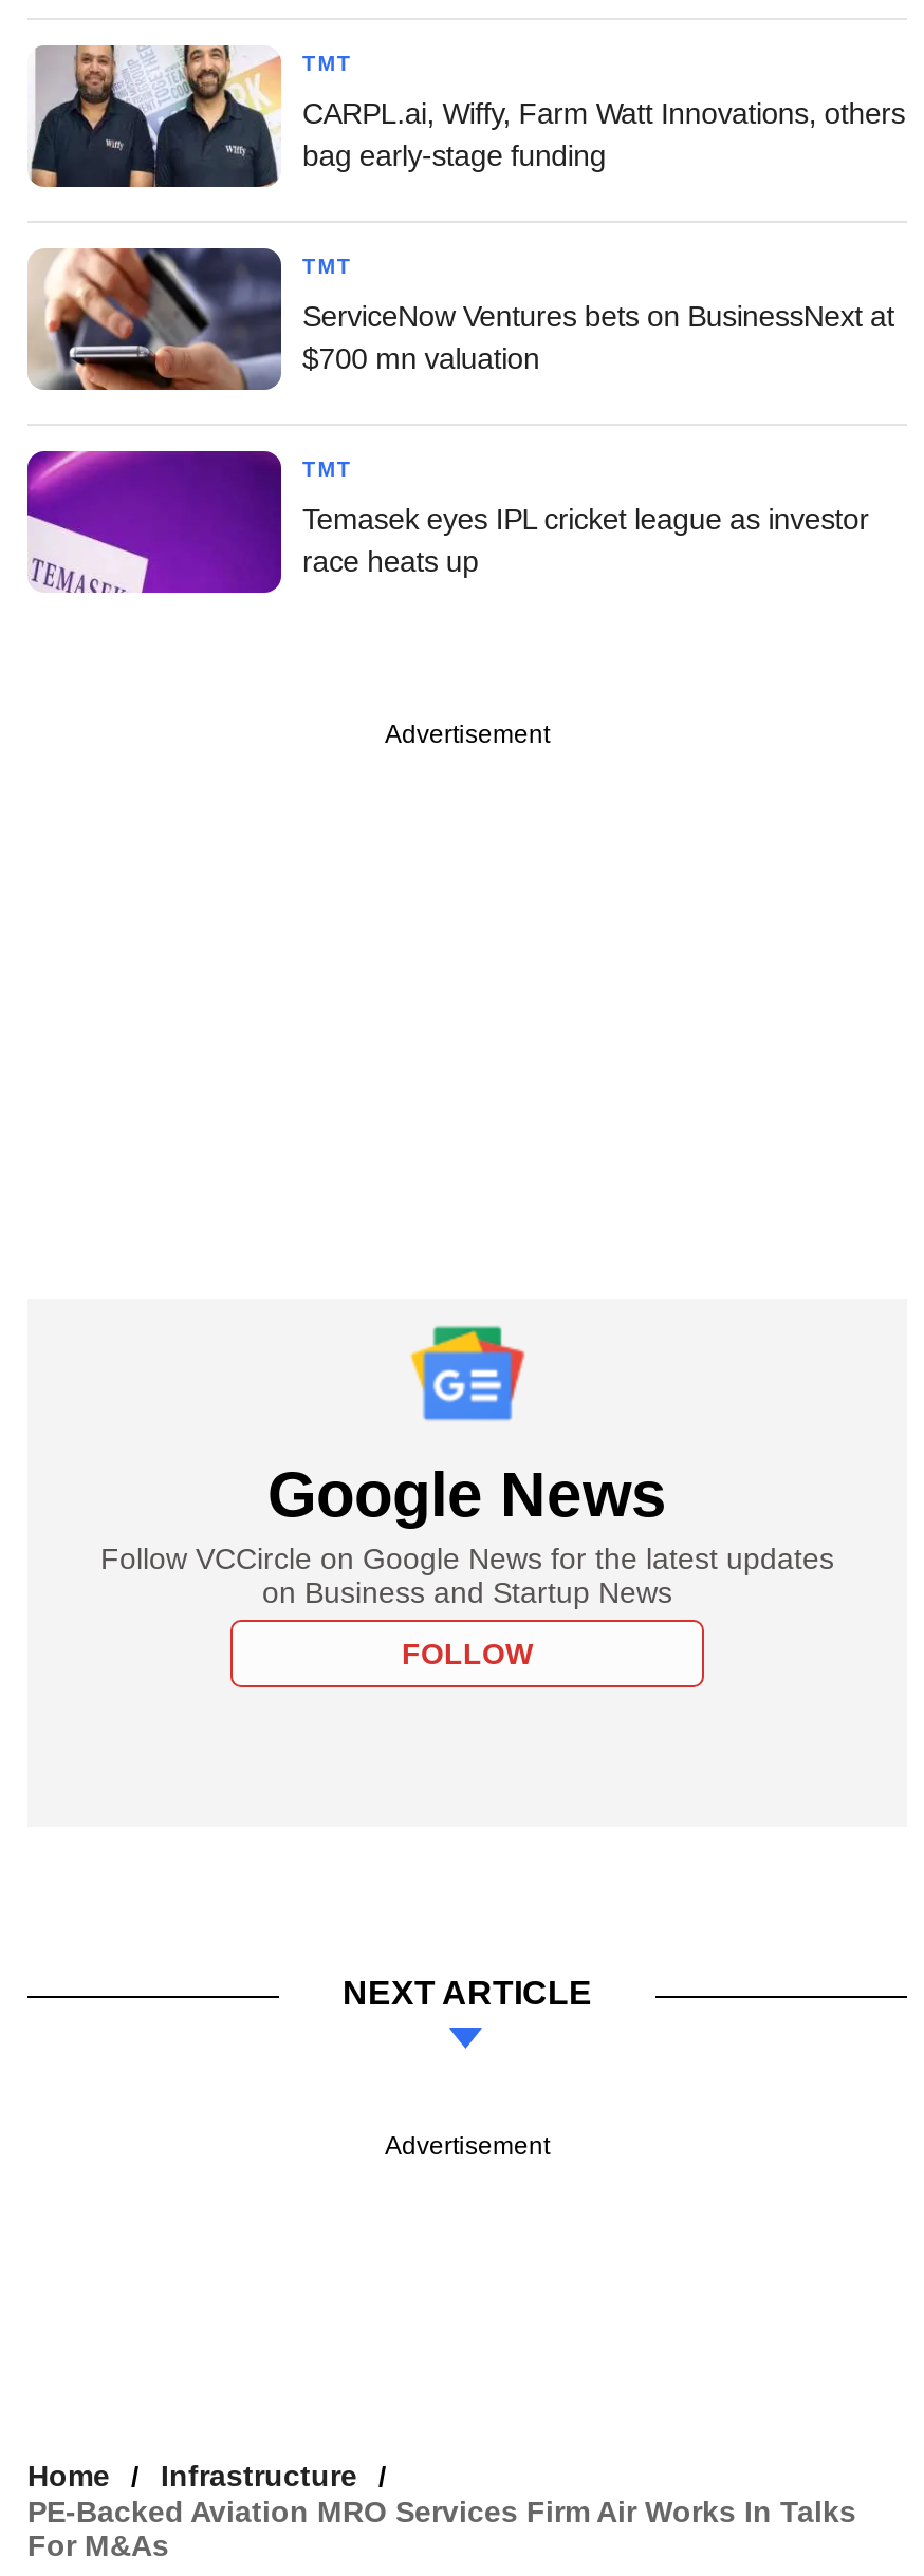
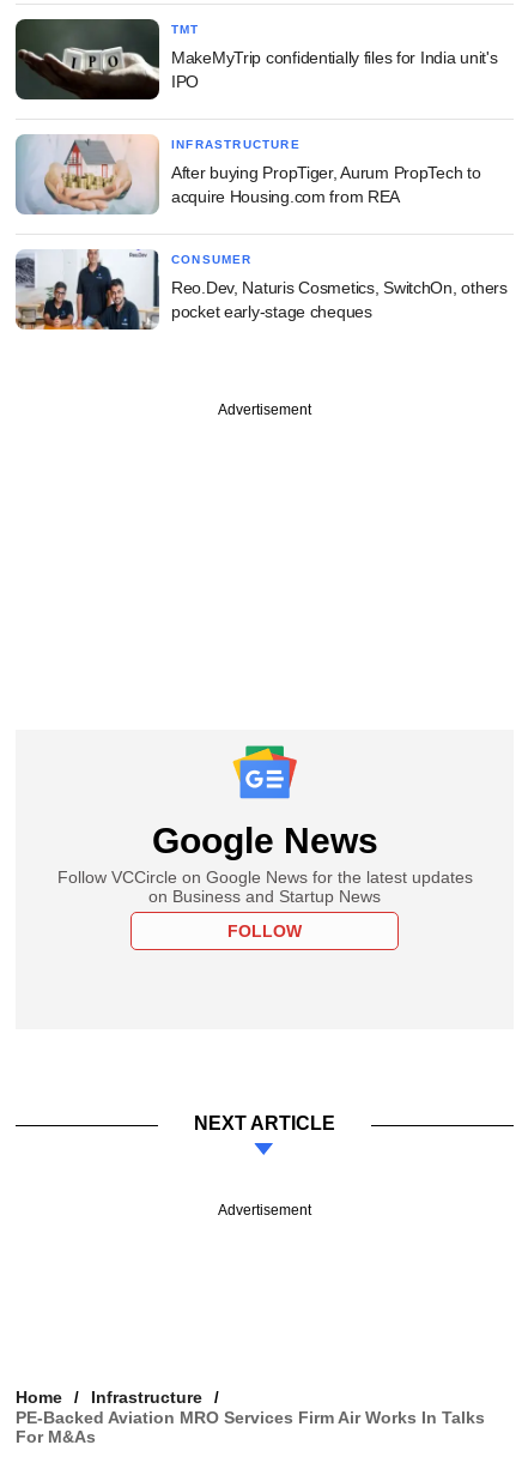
[27,43,905,189] [image] | CARPL.ai, Wiffy, Farm Watt Innovations, others | bag early-stage funding -> [14,18,498,101] [image] | MakeMyTrip confidentially files for India unit's | IPO
[27,246,352,392] [image] | TMT -> [16,134,300,214] [image] | INFRASTRUCTURE
[302,298,894,374] ServiceNow Ventures bets on BusinessNext at | $700 mn valuation -> [171,163,481,206] After buying PropTiger, Aurum PropTech to | acquire Housing.com from REA
[25,449,352,595] [image] | TMT -> [14,248,252,331] [image] | CONSUMER
[302,501,869,577] Temasek eyes IPL cricket league as investor | race heats up -> [171,278,507,321] Reo.Dev, Naturis Cosmetics, SwitchOn, others | pocket early-stage cheques

